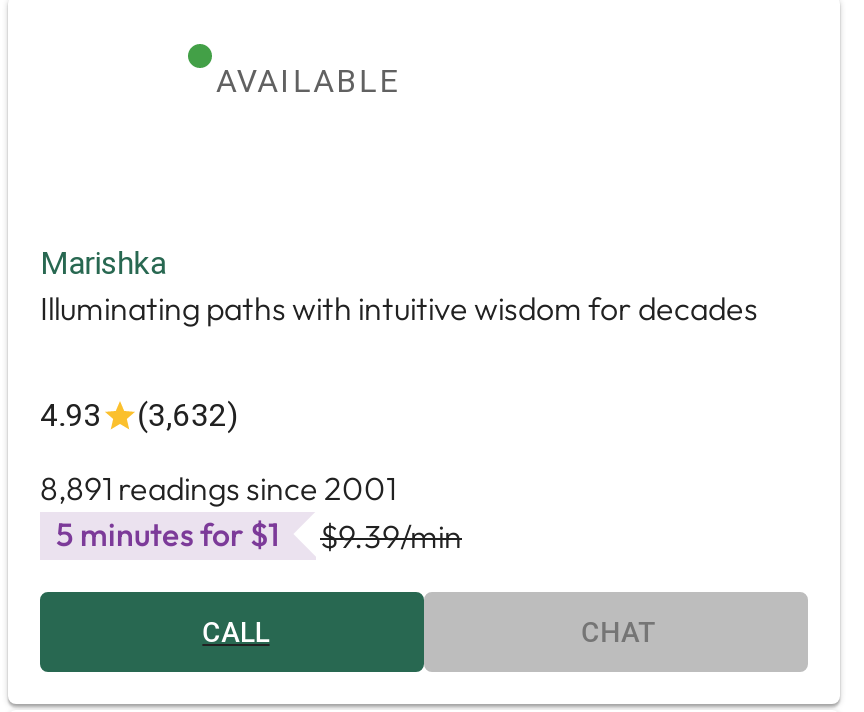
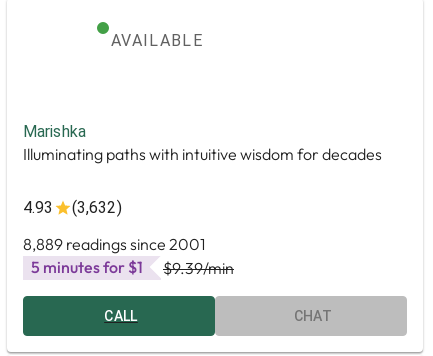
[40,468,396,508] 8,891 readings since 2001 -> [23,234,205,254] 8,889 readings since 2001

